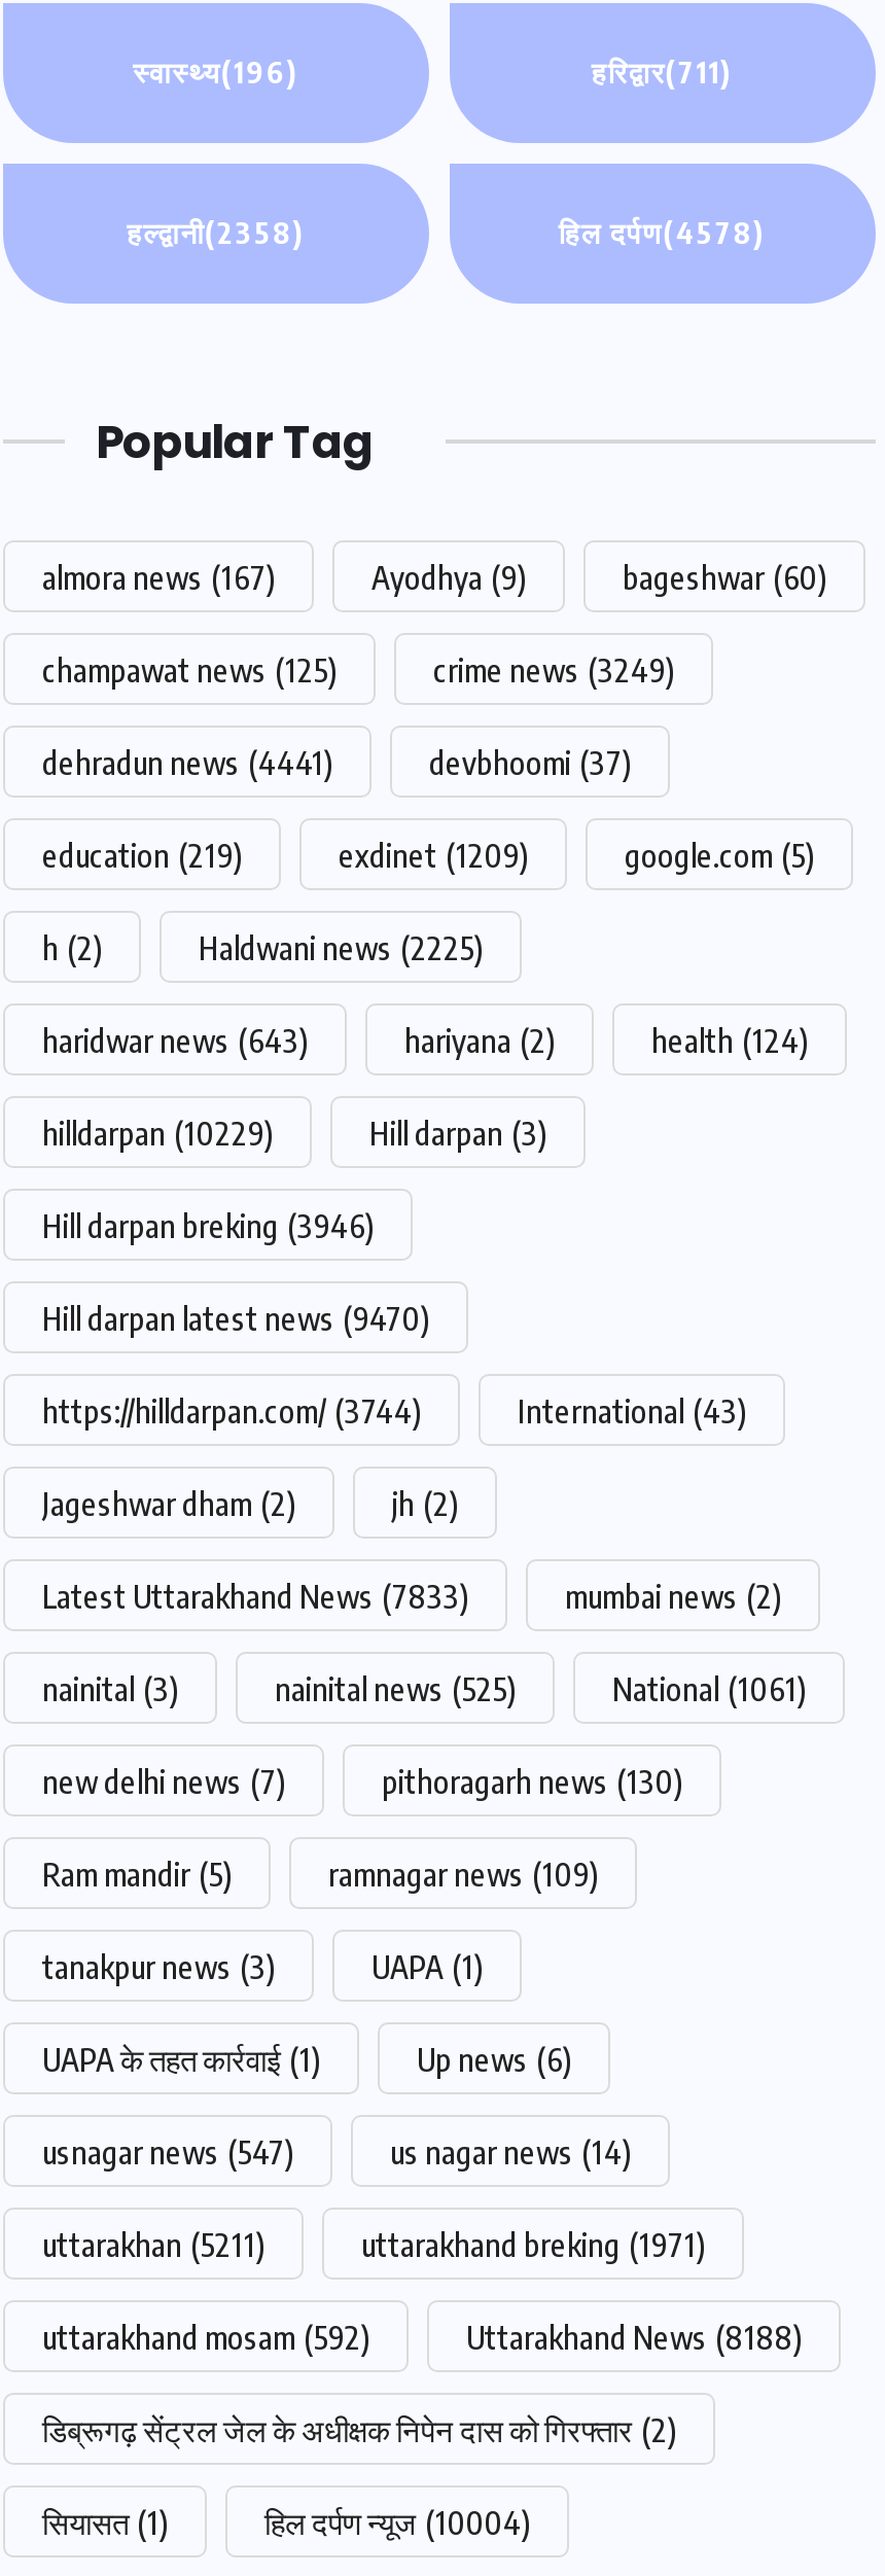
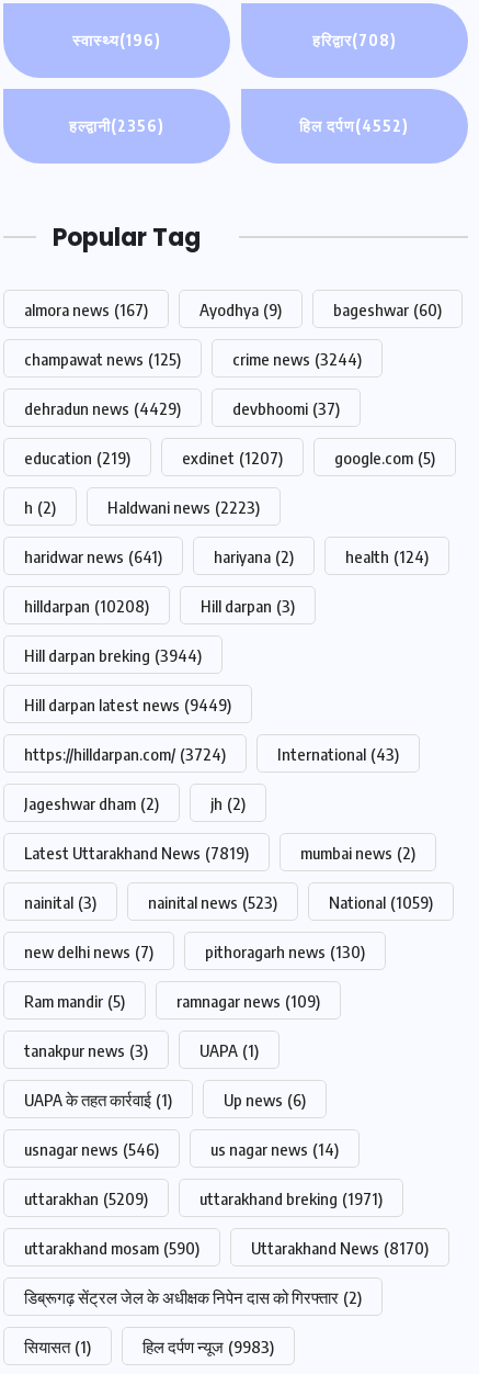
[592,54,734,89] हरिद्वार(711) -> [312,30,397,49] हरिद्वार(708)
[127,214,306,249] हल्द्वानी(2358) -> [69,116,165,134] हल्द्वानी(2356)
[559,214,766,249] हिल दर्पण(4578) -> [300,116,409,134] हिल दर्पण(4552)
[433,650,674,687] crime news (3249) -> [232,348,362,368] crime news (3244)
[42,743,332,780] dehradun news (4441) -> [24,398,181,418] dehradun news (4429)
[339,836,528,873] exdinet (1209) -> [182,447,283,467] exdinet (1207)
[199,928,483,965] Haldwani news (2225) -> [107,497,260,516] Haldwani news (2223)
[42,1021,308,1058] haridwar news (643) -> [24,546,162,566] haridwar news (641)
[42,1114,273,1151] hilldarpan (10229) -> [24,595,149,615] hilldarpan (10208)
[42,1206,374,1243] Hill darpan breking (3946) -> [24,645,202,665] Hill darpan breking (3944)
[42,1299,429,1336] Hill darpan latest news (9470) -> [24,694,231,714] Hill darpan latest news (9449)
[42,1391,421,1428] https://hilldarpan.com/ (3744) -> [24,744,226,763] https://hilldarpan.com/ (3724)
[42,1577,468,1614] Latest Uttarakhand News (7833) -> [24,842,249,862] Latest Uttarakhand News (7819)
[275,1669,516,1706] nainital news (525) -> [148,892,277,911] nainital news (523)
[612,1669,806,1706] National (1061) -> [329,892,433,911] National (1059)
[42,2132,293,2169] usnagar news (547) -> [24,1139,159,1158] usnagar news (546)
[42,2225,264,2262] uttarakhan (5211) -> [24,1188,148,1208] uttarakhan (5209)
[42,2318,369,2355] uttarakhand mosam (592) -> [24,1237,199,1257] uttarakhand mosam (590)
[466,2318,802,2355] Uttarakhand News (8188) -> [251,1237,429,1257] Uttarakhand News (8170)
[264,2503,530,2540] हिल दर्पण न्यूज (10004) -> [142,1336,274,1356] हिल दर्पण न्यूज (9983)

